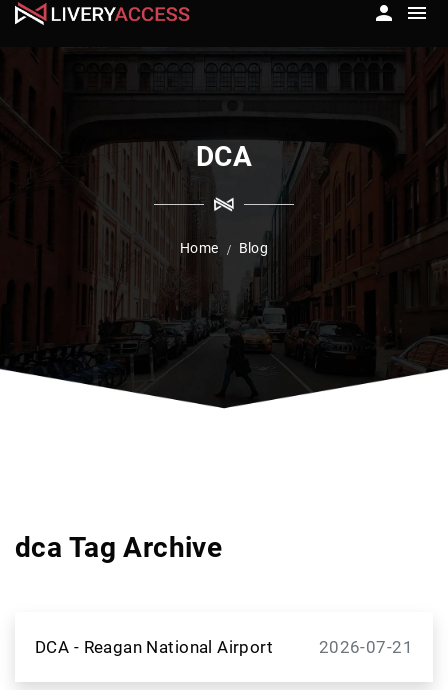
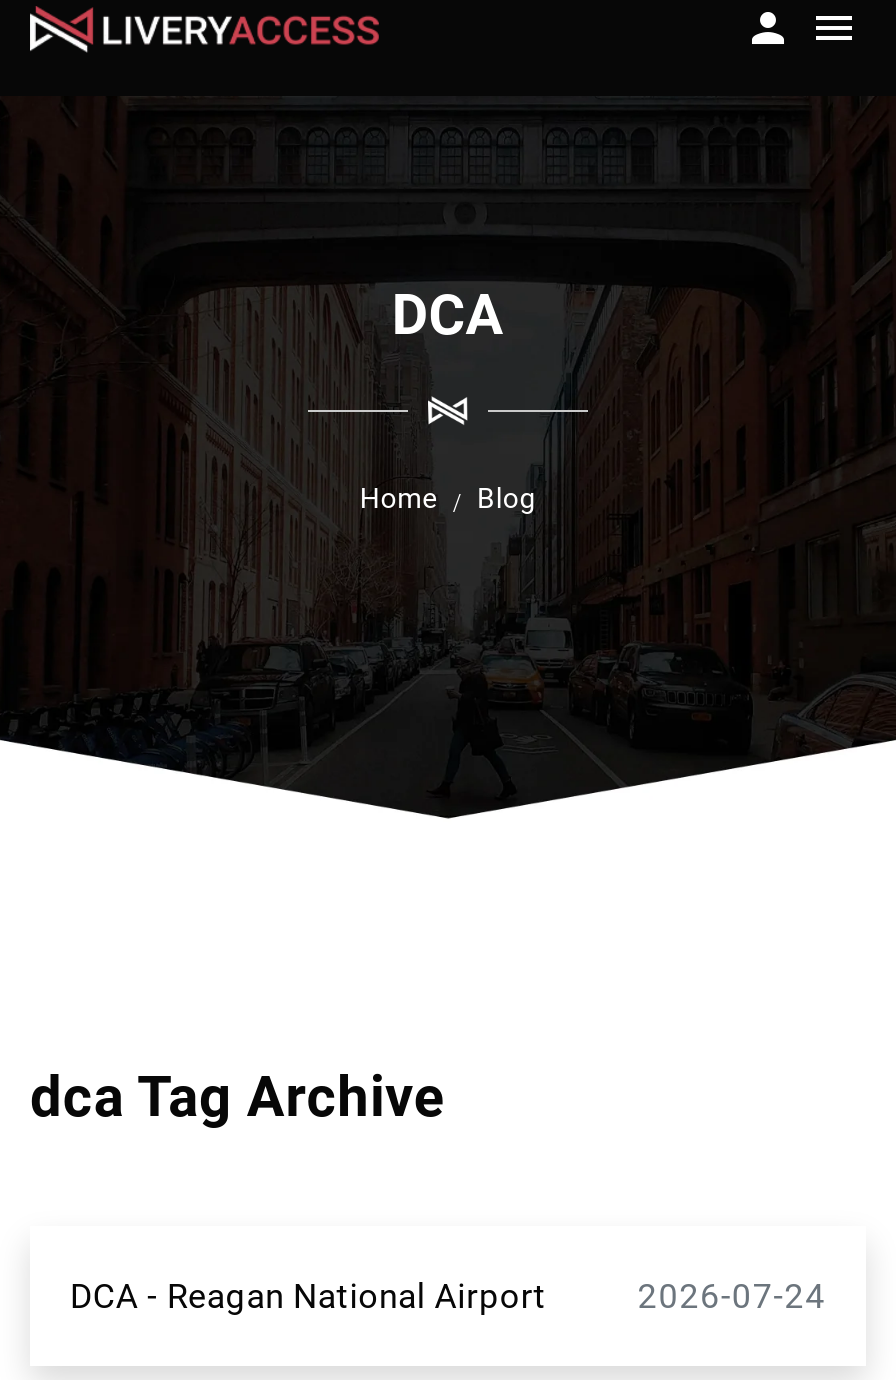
[319,636,413,656] 2026-07-21 -> [638,1275,826,1315] 2026-07-24

